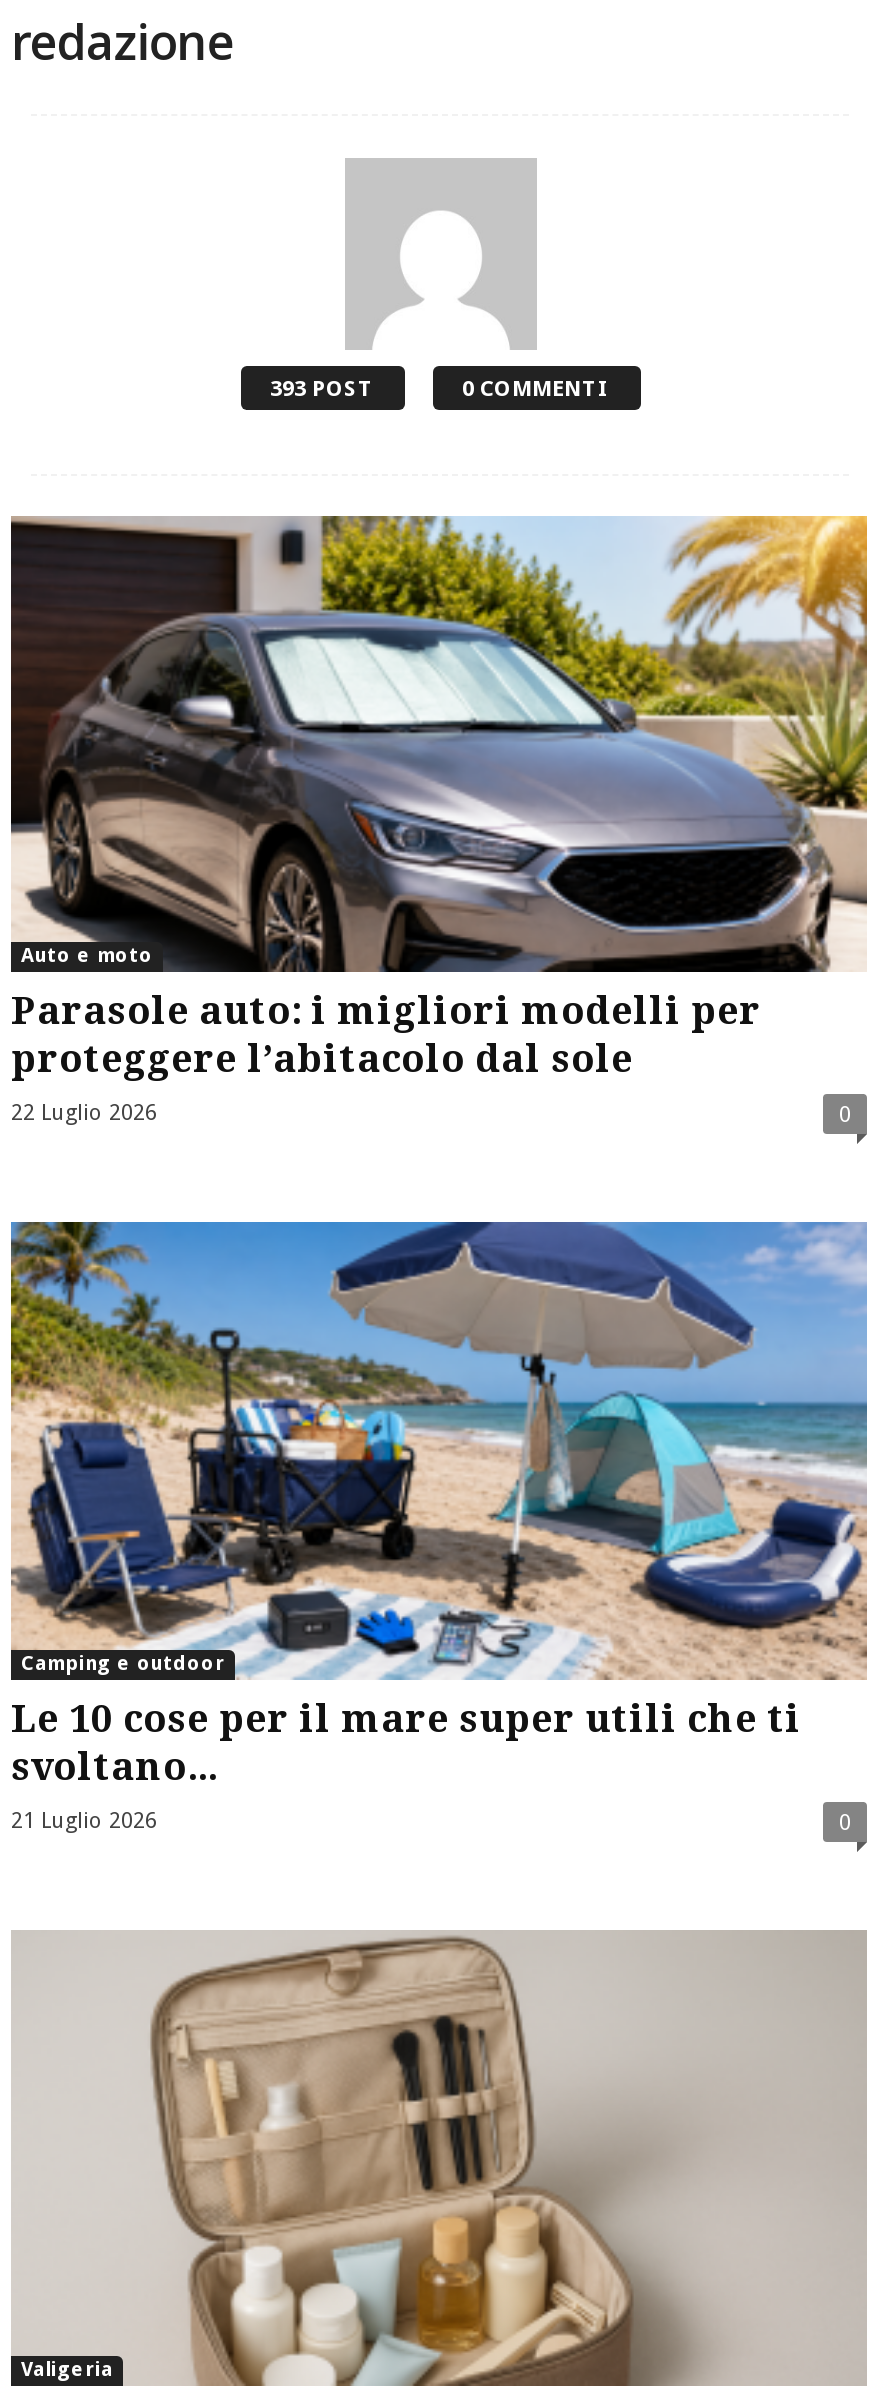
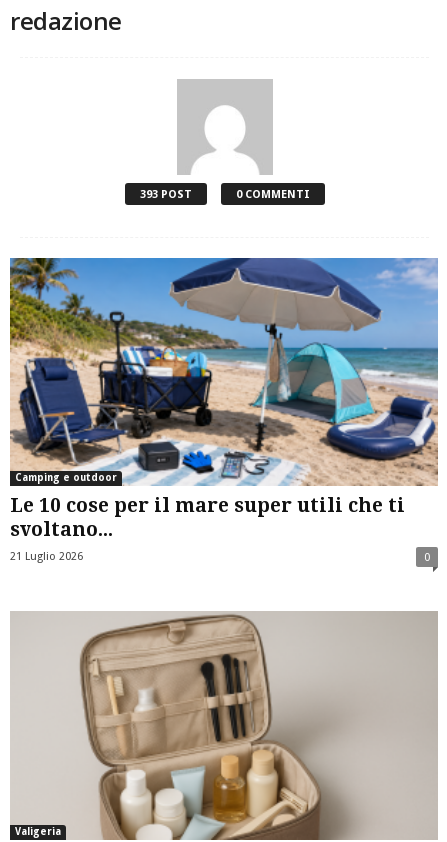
[9,514,869,1129] [image] | Auto e moto | Parasole auto: i migliori modelli per | proteggere l’abitacolo dal sole | 22 Luglio 2026 | 0 -> none

